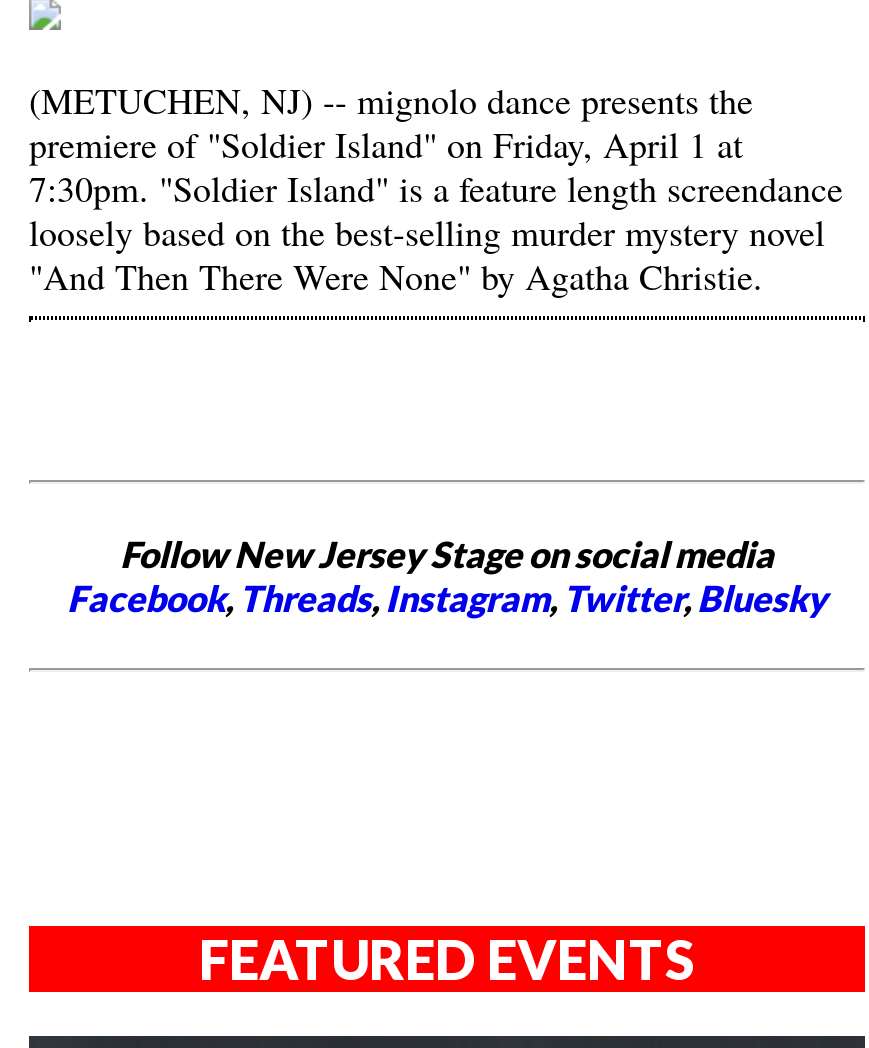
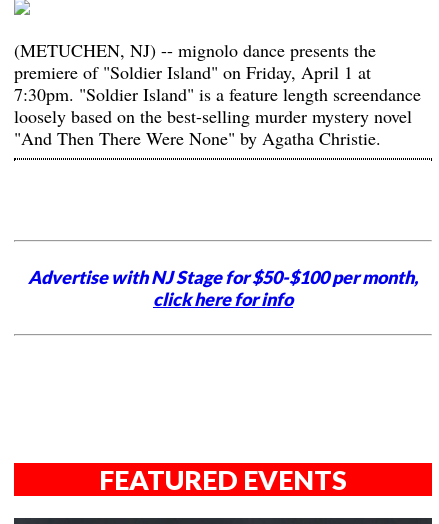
[67,532,827,620] Follow New Jersey Stage on social media | Facebook, Threads, Instagram, Twitter, Bluesky -> [28,266,418,310] Advertise with NJ Stage for $50-$100 per month, | click here for info

